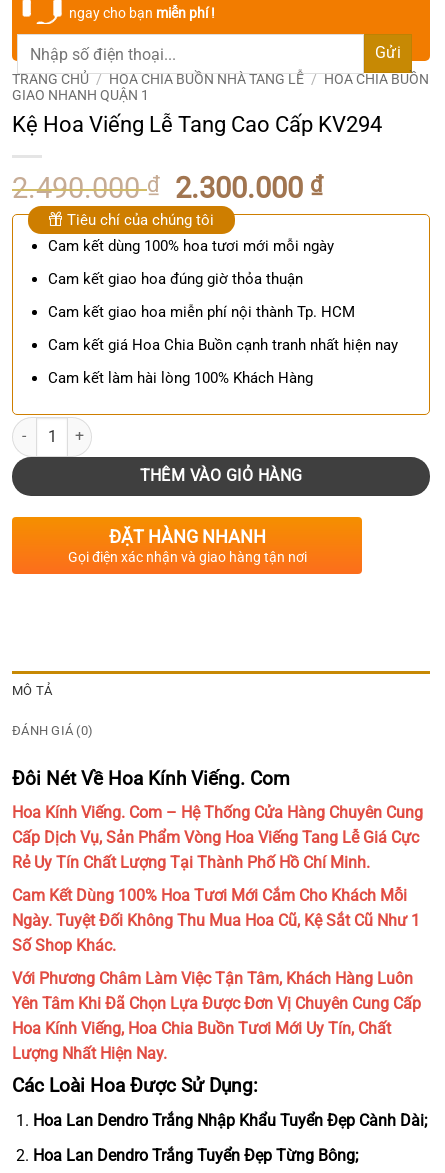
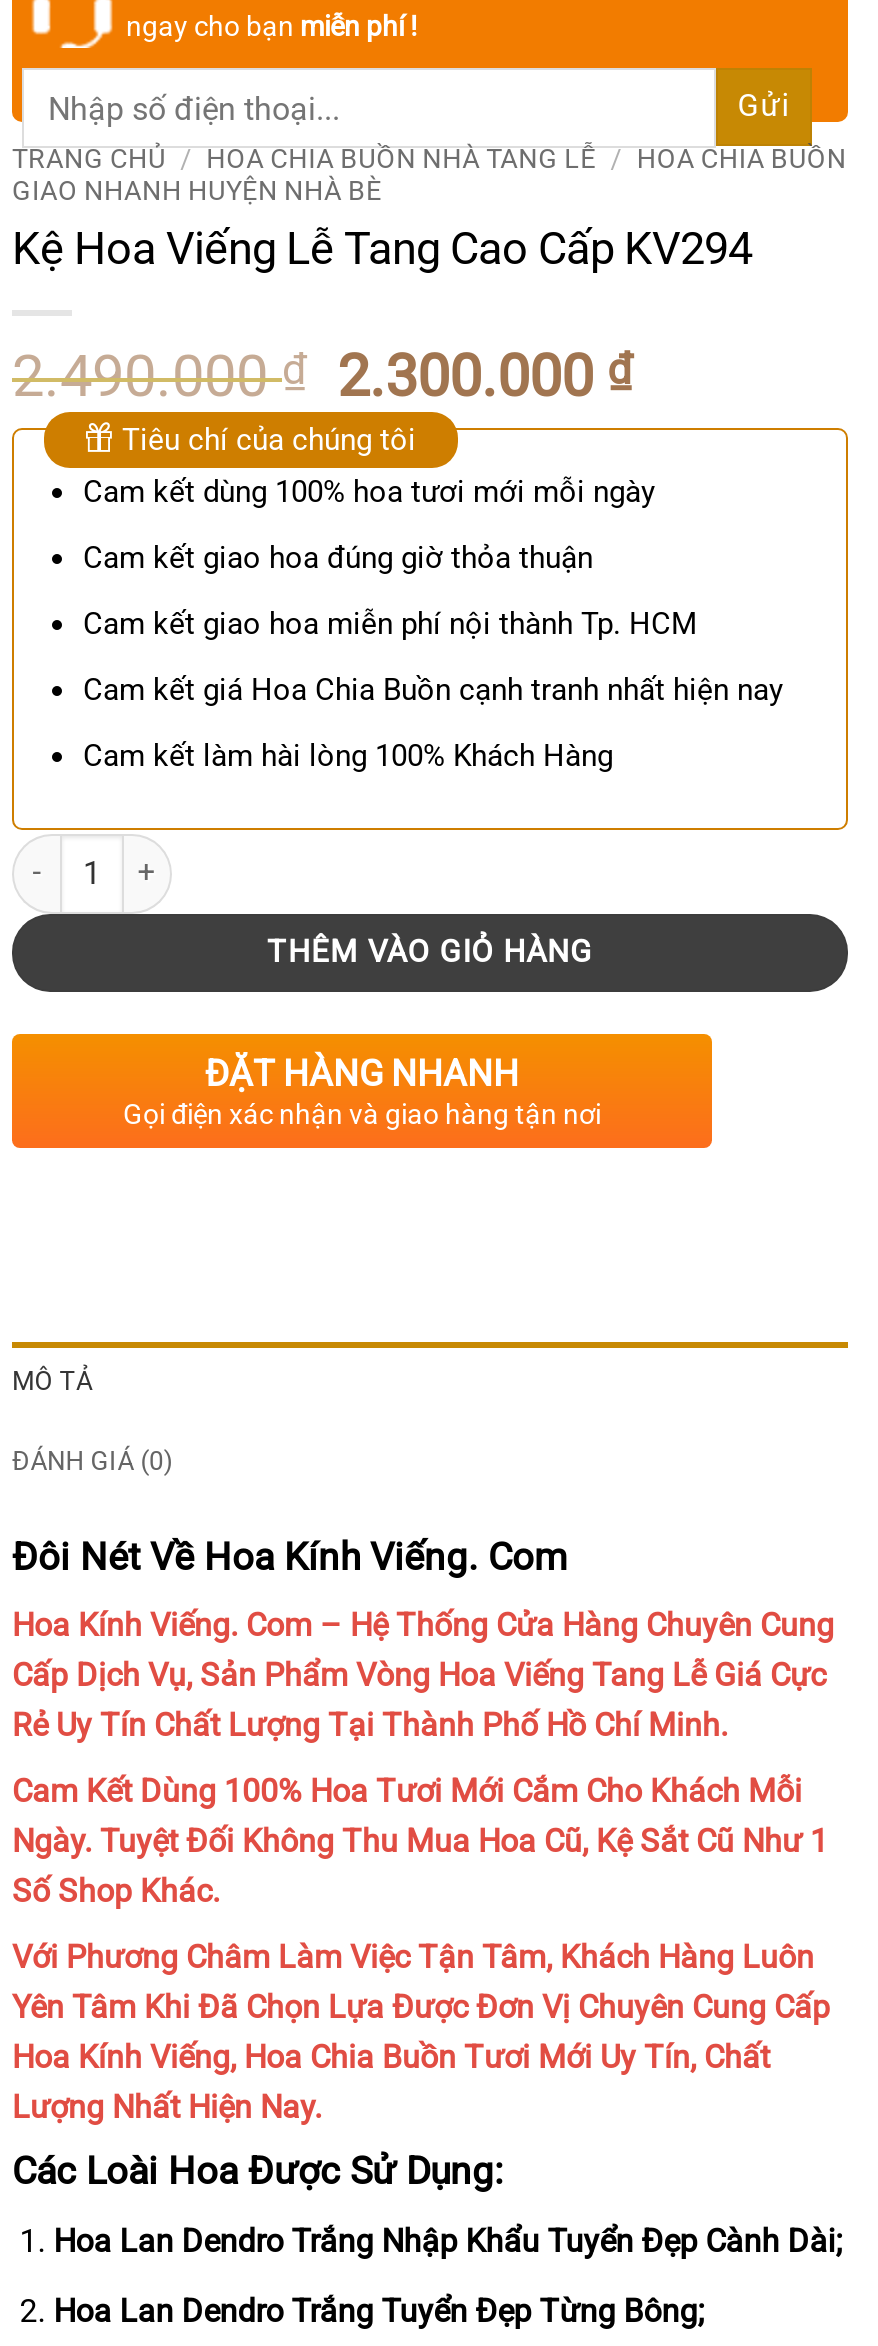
[12,87,149,103] GIAO NHANH QUẬN 1 -> [12,174,382,206] GIAO NHANH HUYỆN NHÀ BÈ

